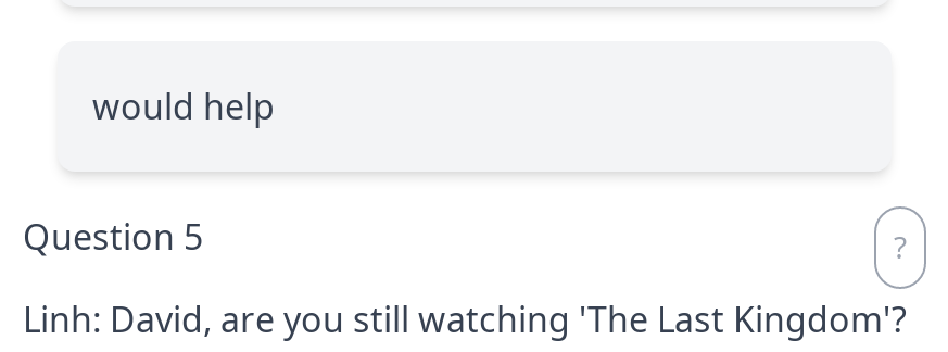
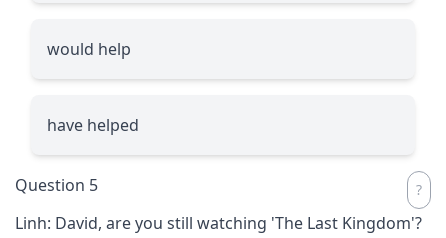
none -> [47,114,139,136] have helped

